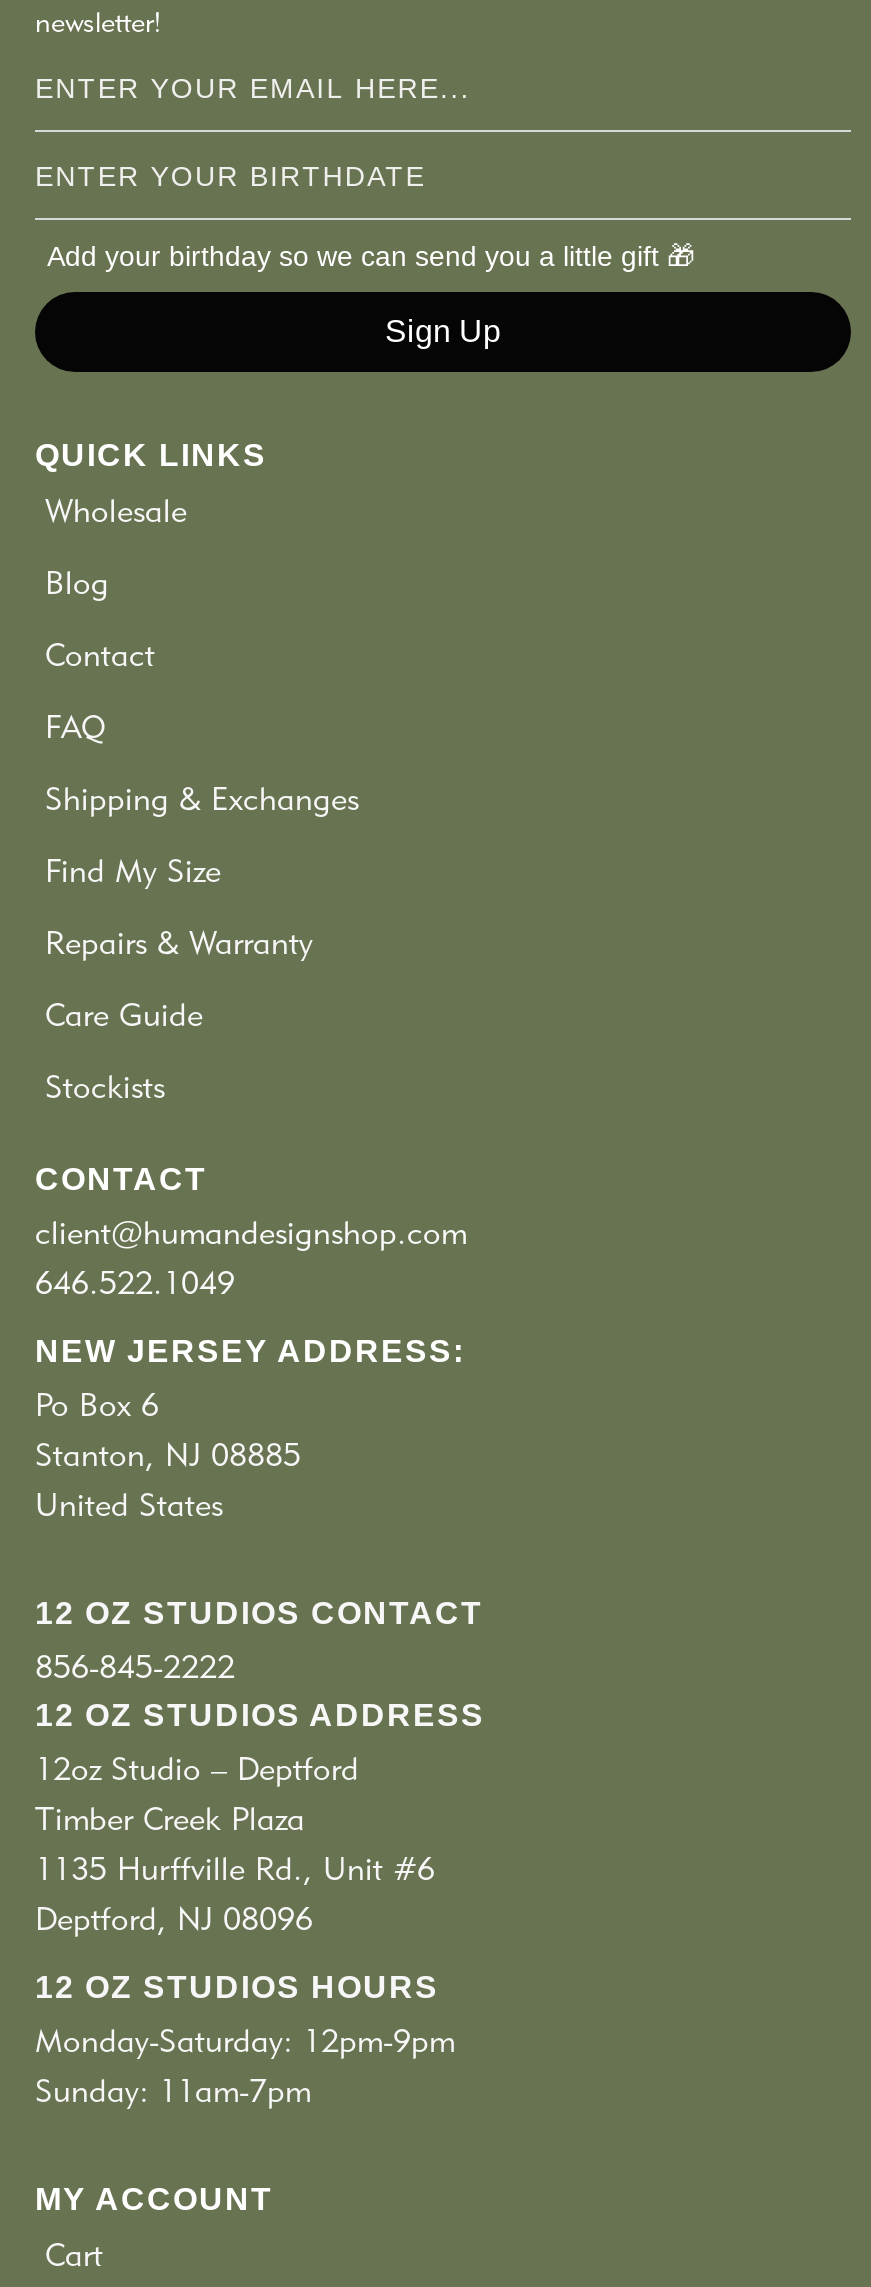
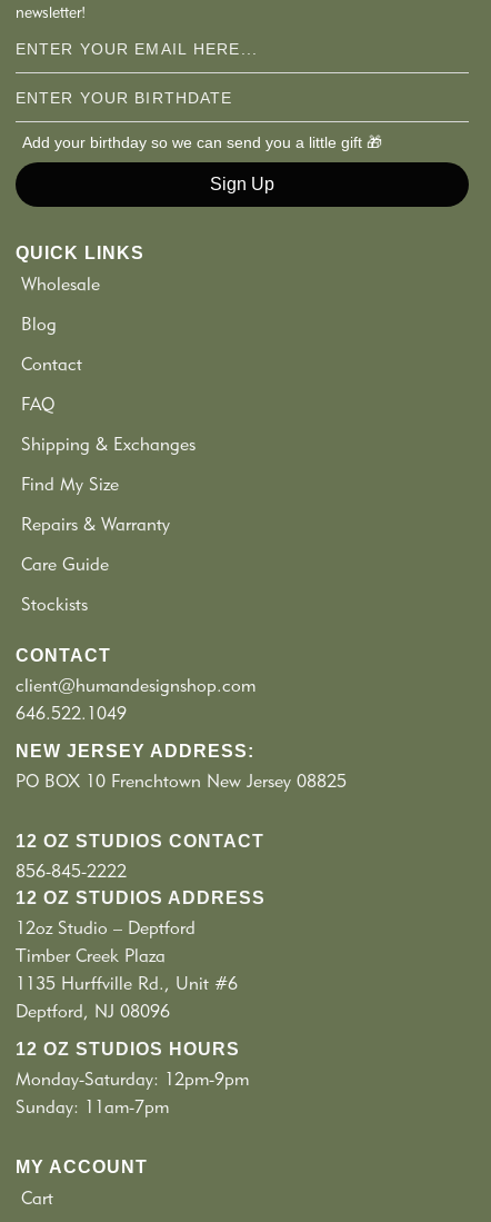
[35,1386,301,1524] Po Box 6 | Stanton, NJ 08885 | United States -> [16,771,347,792] PO BOX 10 Frenchtown New Jersey 08825

